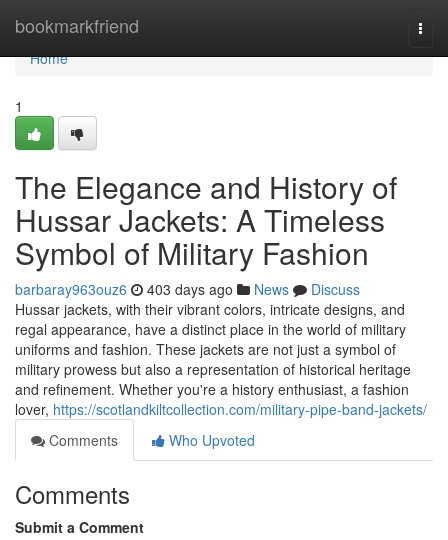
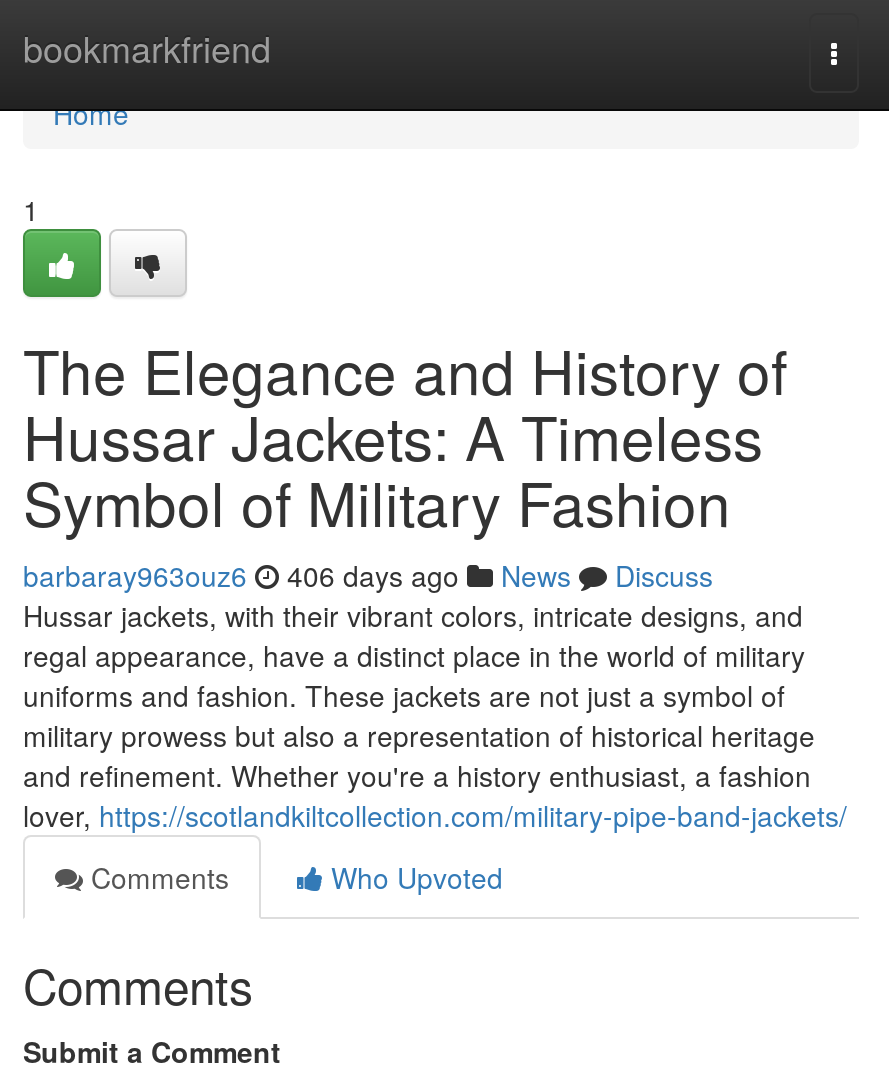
[15,279,360,299] barbaray963ouz6 403 days ago News Discuss -> [23,555,713,595] barbaray963ouz6 406 days ago News Discuss

